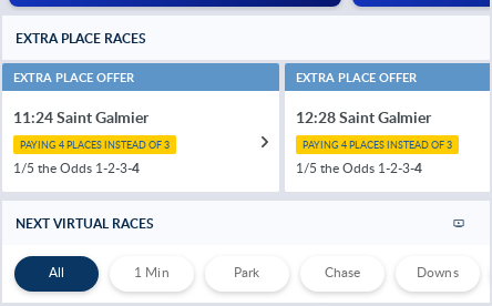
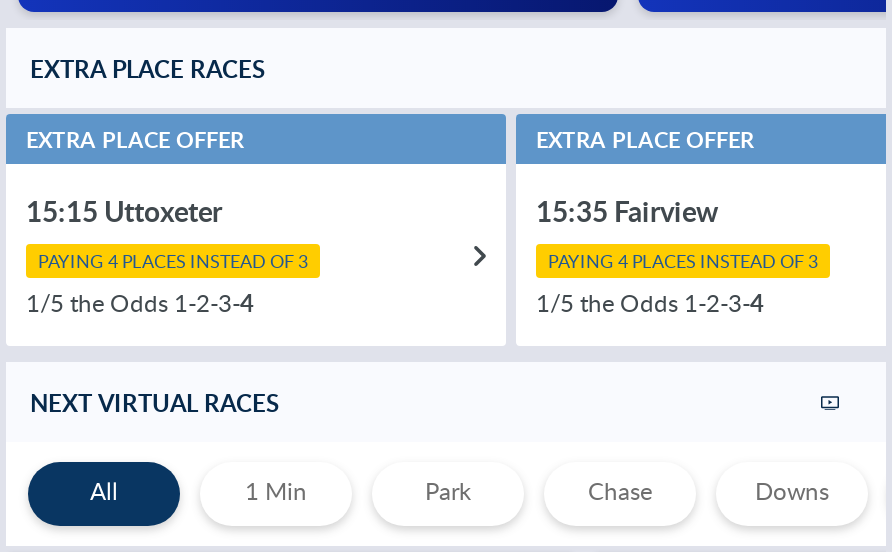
[13,106,148,127] 11:24 Saint Galmier -> [26,191,222,229] 15:15 Uttoxeter
[296,106,431,127] 12:28 Saint Galmier -> [536,191,718,229] 15:35 Fairview

